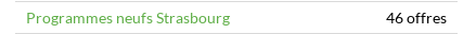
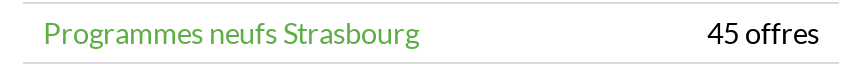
[386,8,447,27] 46 offres -> [707,16,819,50] 45 offres

